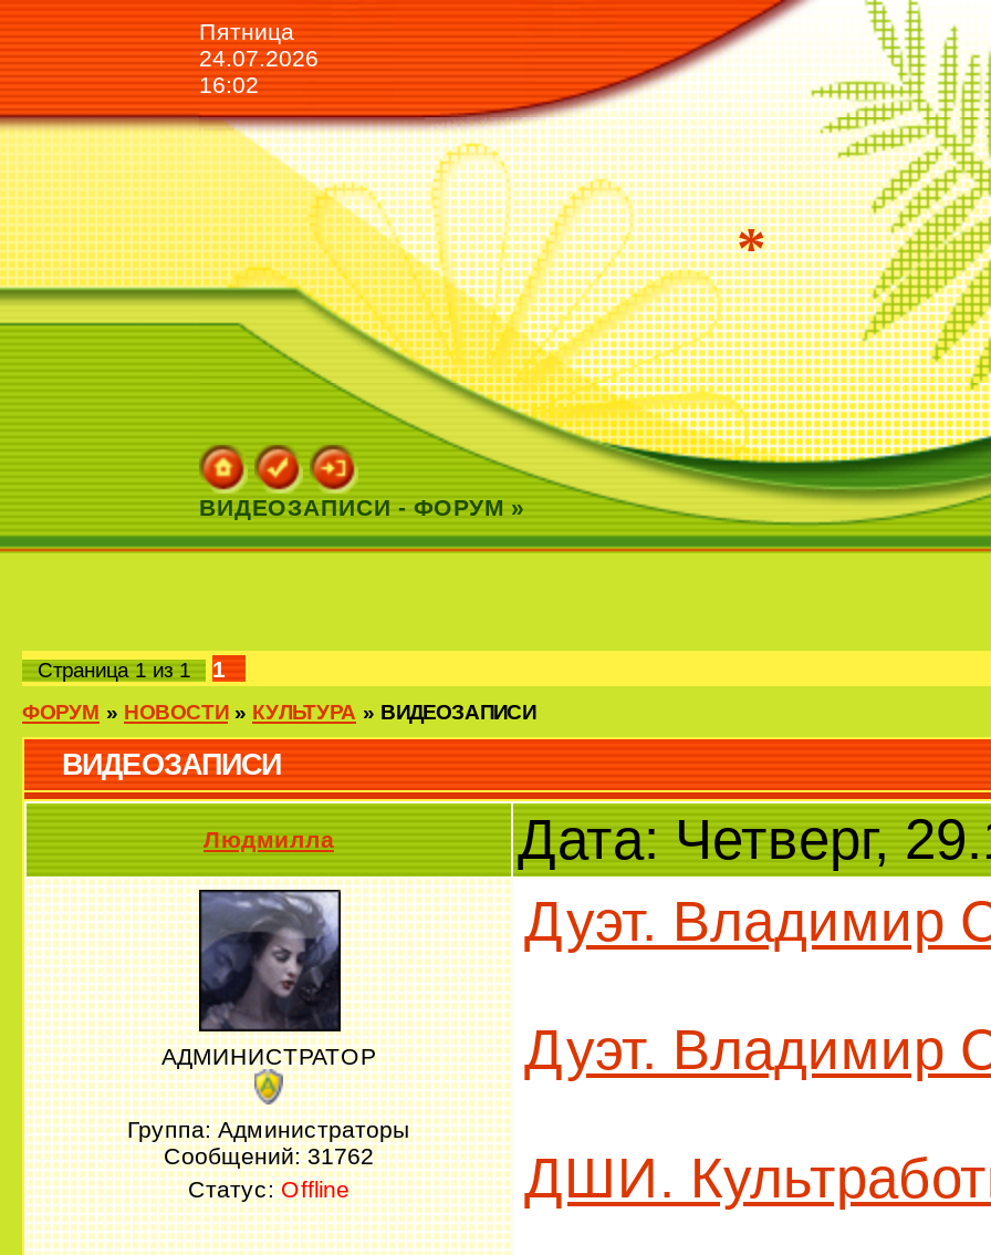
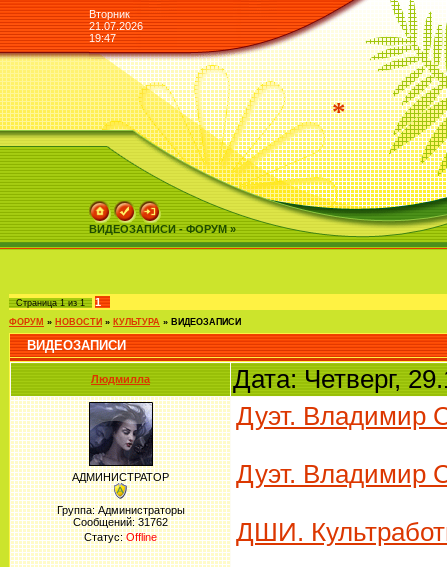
[199,18,319,97] Пятница | 24.07.2026 | 16:02 -> [89,8,143,44] Вторник | 21.07.2026 | 19:47

